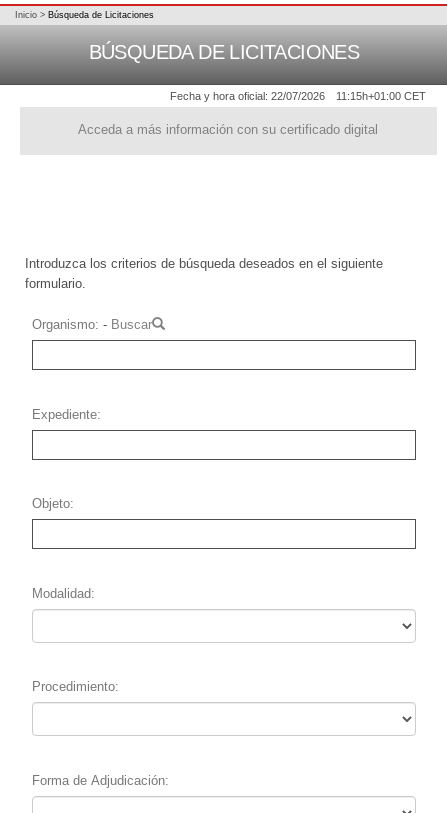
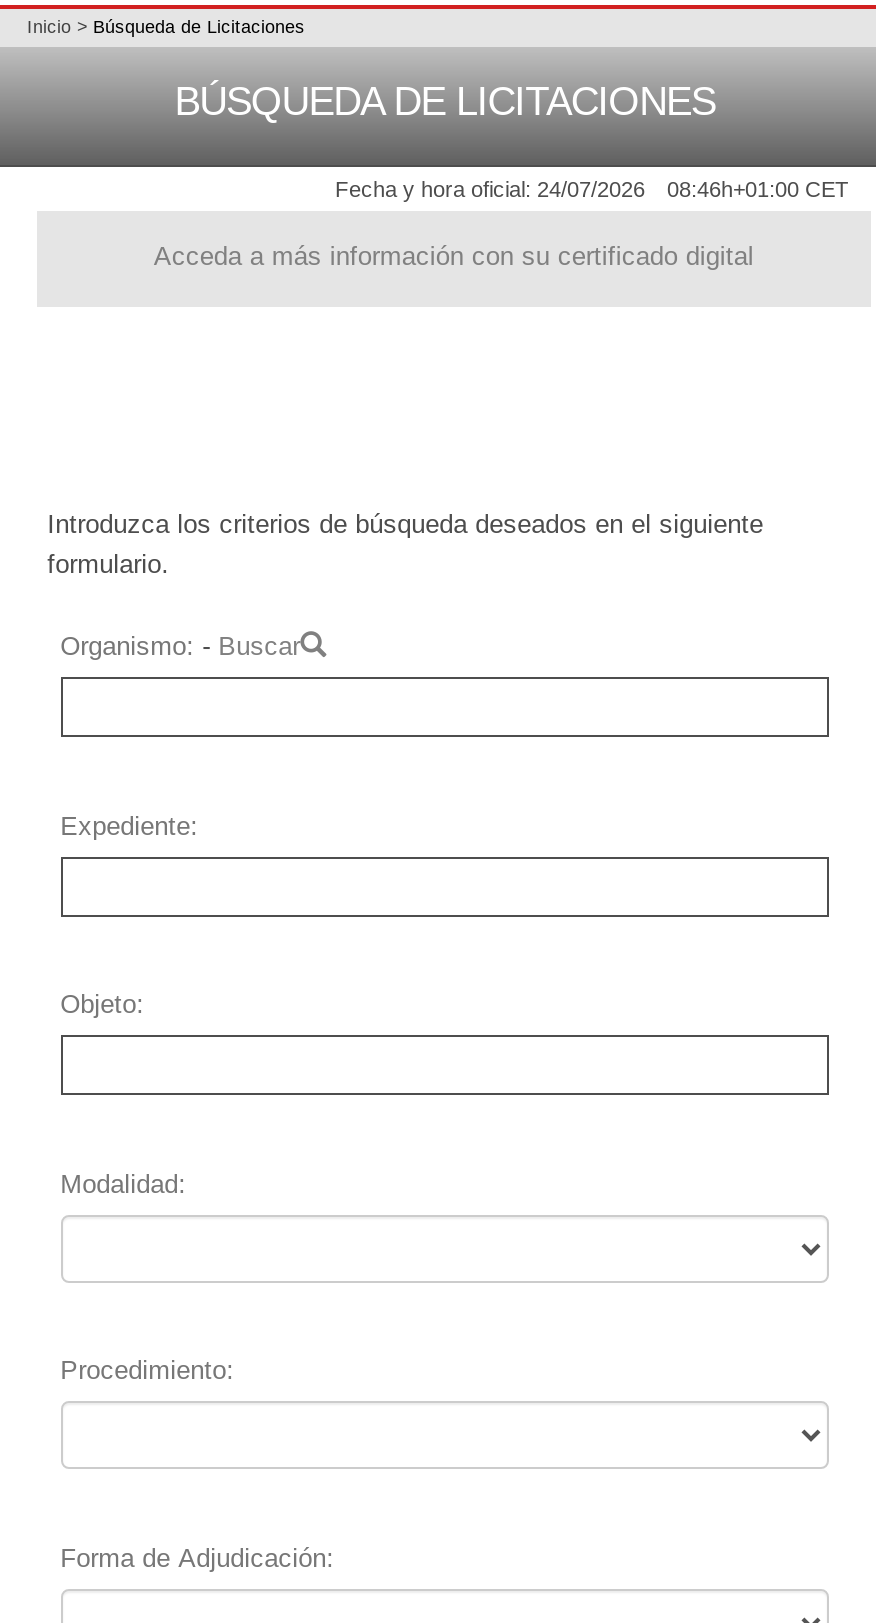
[170,90,325,102] Fecha y hora oficial: 22/07/2026 -> [335,178,645,202] Fecha y hora oficial: 24/07/2026
[336,90,426,102] 11:15h+01:00 CET -> [667,178,849,202] 08:46h+01:00 CET

